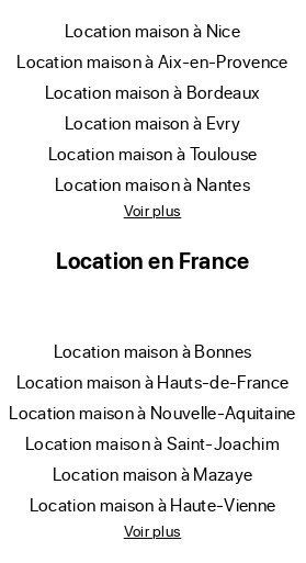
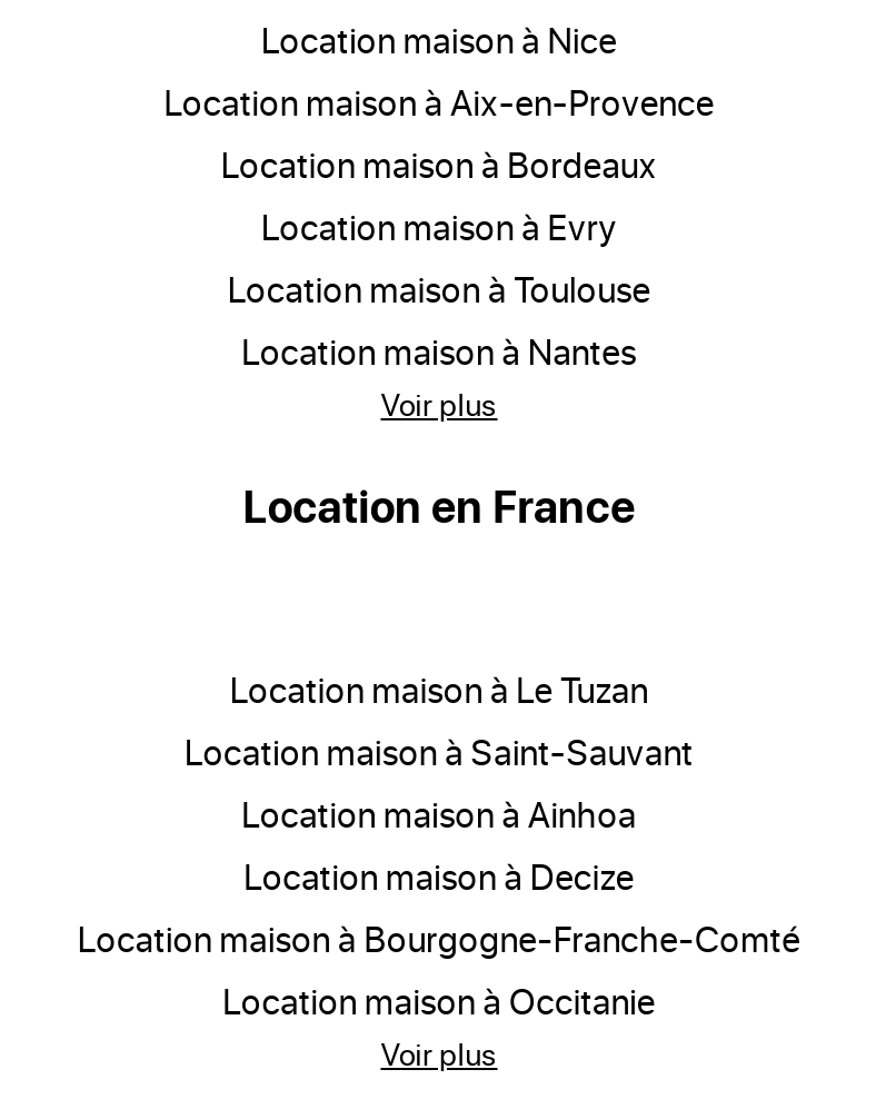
[18,339,296,516] location maison à Bonnes | location maison à Hauts-de-France | location maison à Nouvelle-Aquitaine | location maison à Saint-Joachim | location maison à Mazaye | location maison à Haute-Vienne -> [96,665,801,1023] location maison à Le Tuzan | location maison à Saint-Sauvant | location maison à Ainhoa | location maison à Decize | location maison à Bourgogne-Franche-Comté | location maison à Occitanie

